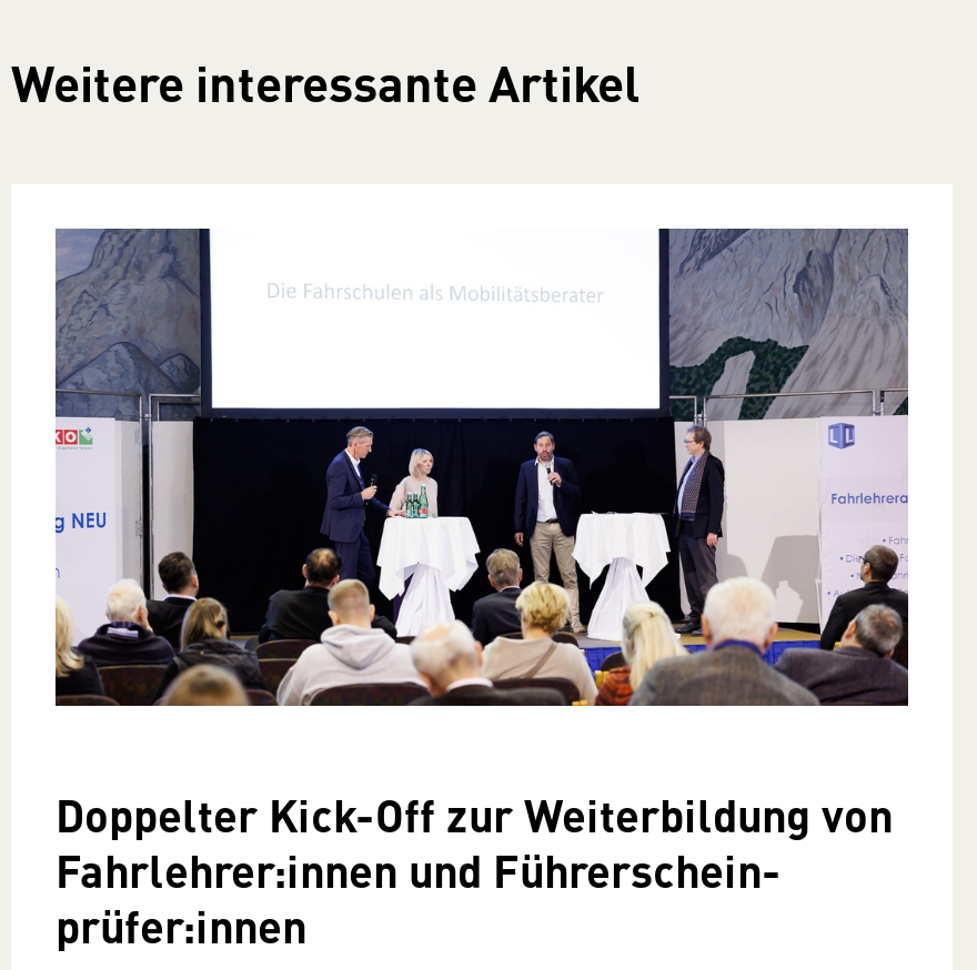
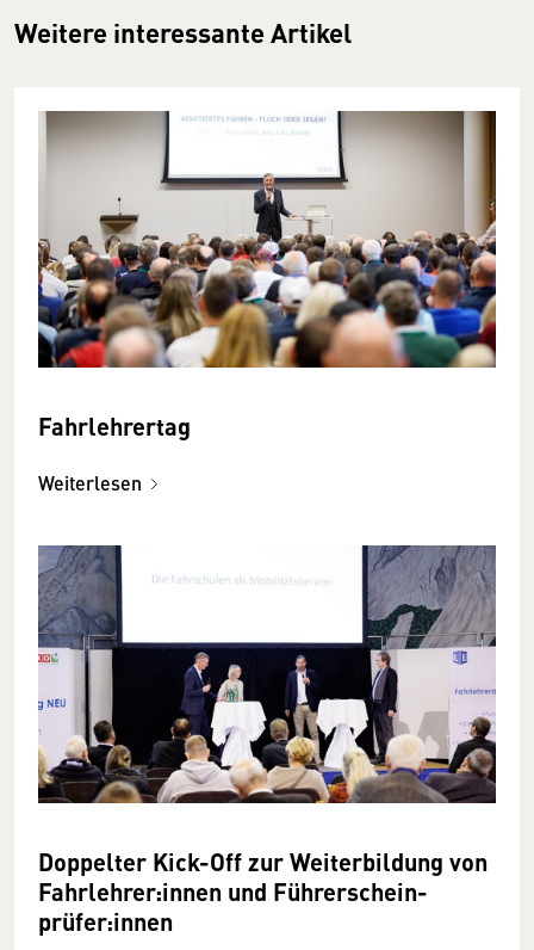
none -> [37,110,497,497] [image] | Fahrlehrertag | Weiterlesen

